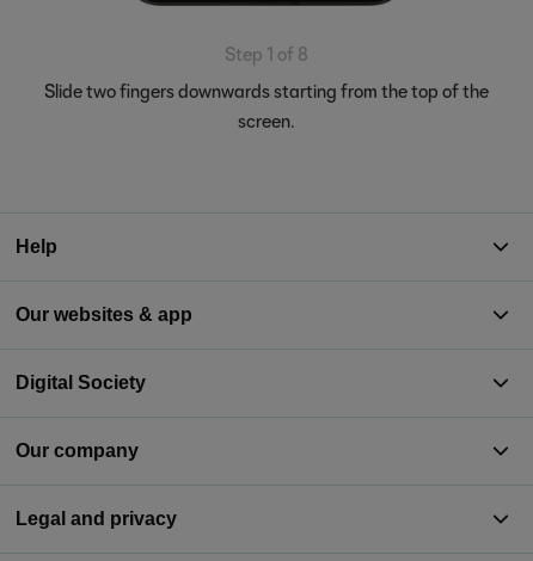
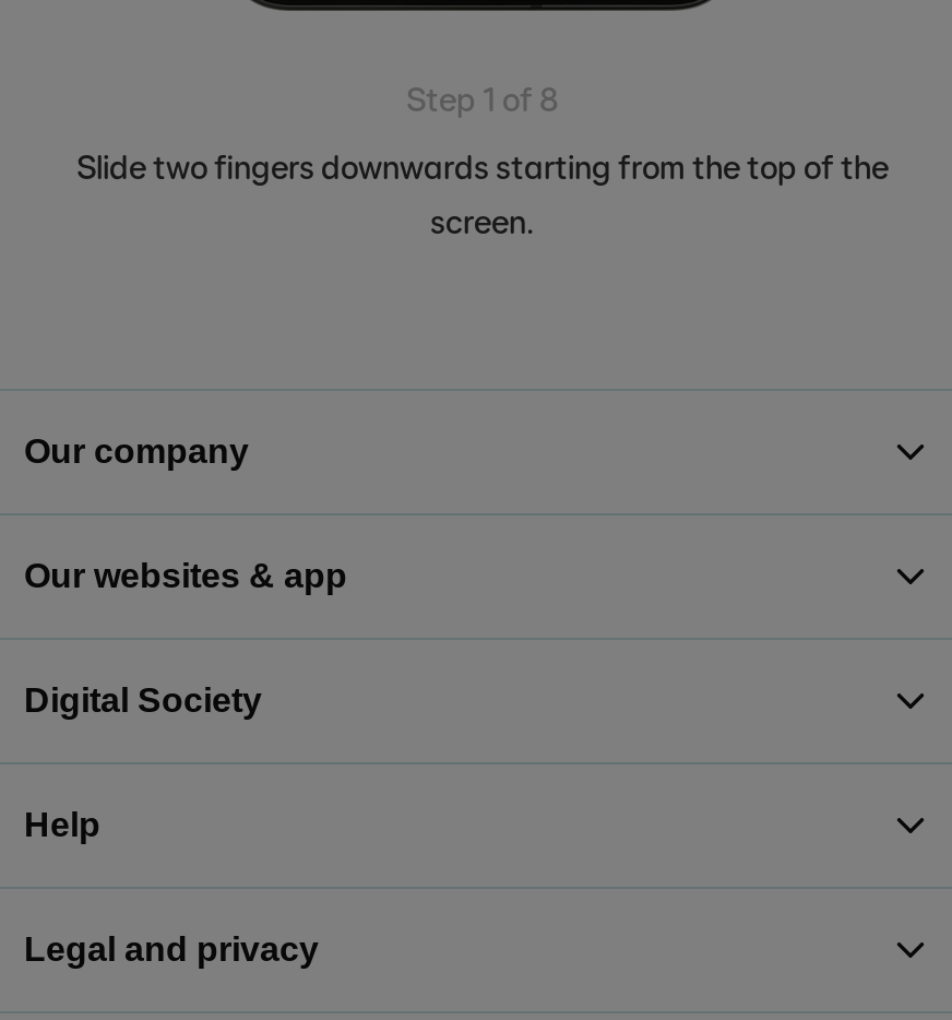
moved [16,236,57,257] -> [24,806,100,843]: Help
moved [16,440,139,461] -> [24,432,249,470]: Our company

